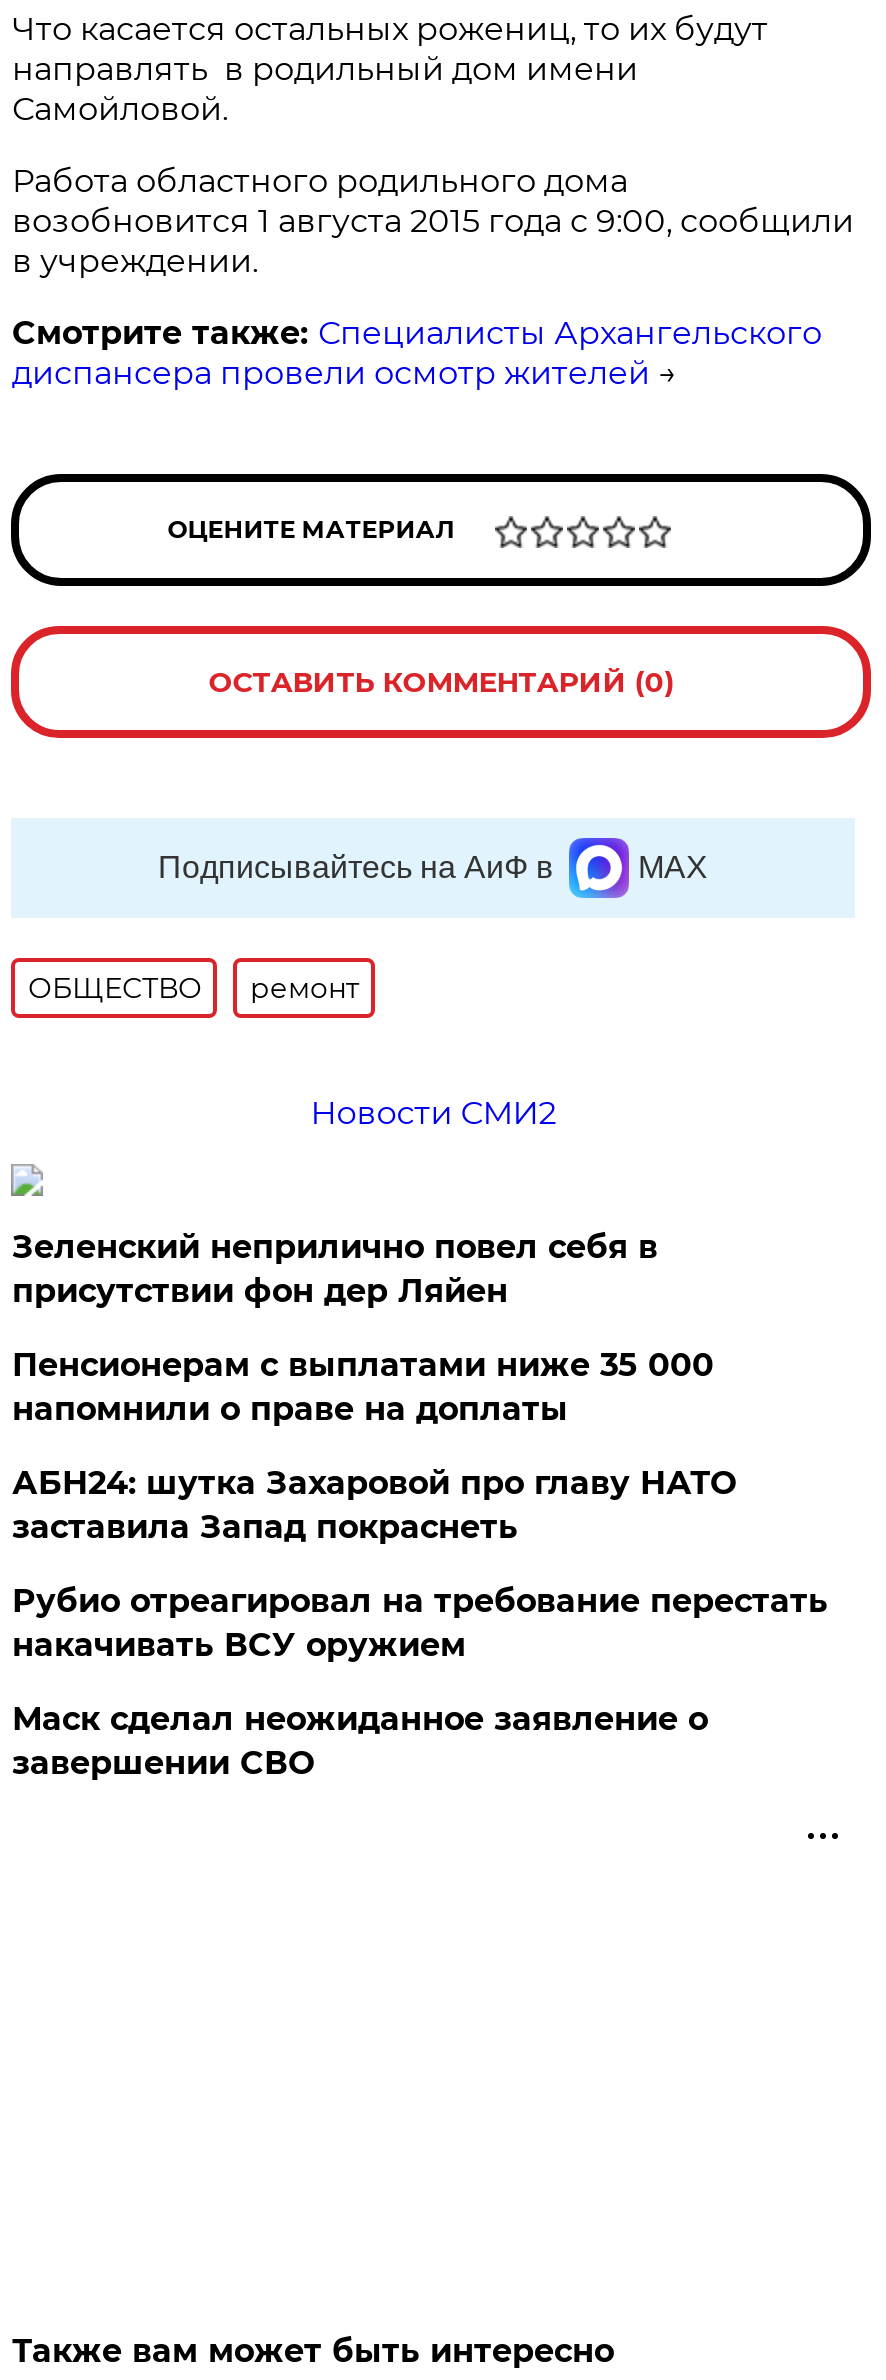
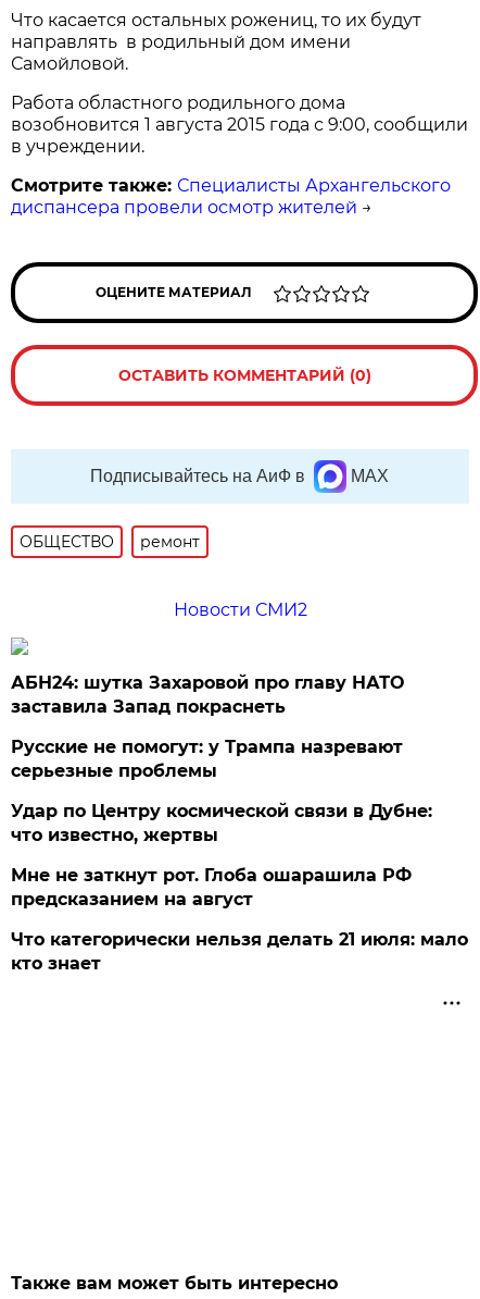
[12,1228,714,1428] Зеленский неприлично повел cебя в | присутствии фон дер Ляйен | Пенсионерам с выплатами ниже 35 000 | напомнили о праве на доплаты -> none
moved [12,1464,736,1546] -> [11,672,404,717]: АБН24: шутка Захаровой про главу НАТО | заставила Запад покраснеть
[12,1582,828,1782] Рубио отреагировал на требование перестать | накачивать ВСУ оружием | Маск сделал неожиданное заявление о | завершении СВО -> [11,736,468,974] Русские не помогут: у Трампа назревают | серьезные проблемы | Удар по Центру космической связи в Дубне: | что известно, жертвы | Мне не заткнут рот. Глоба ошарашила РФ | предсказанием на август | Что категорически нельзя делать 21 июля: мало | кто знает

